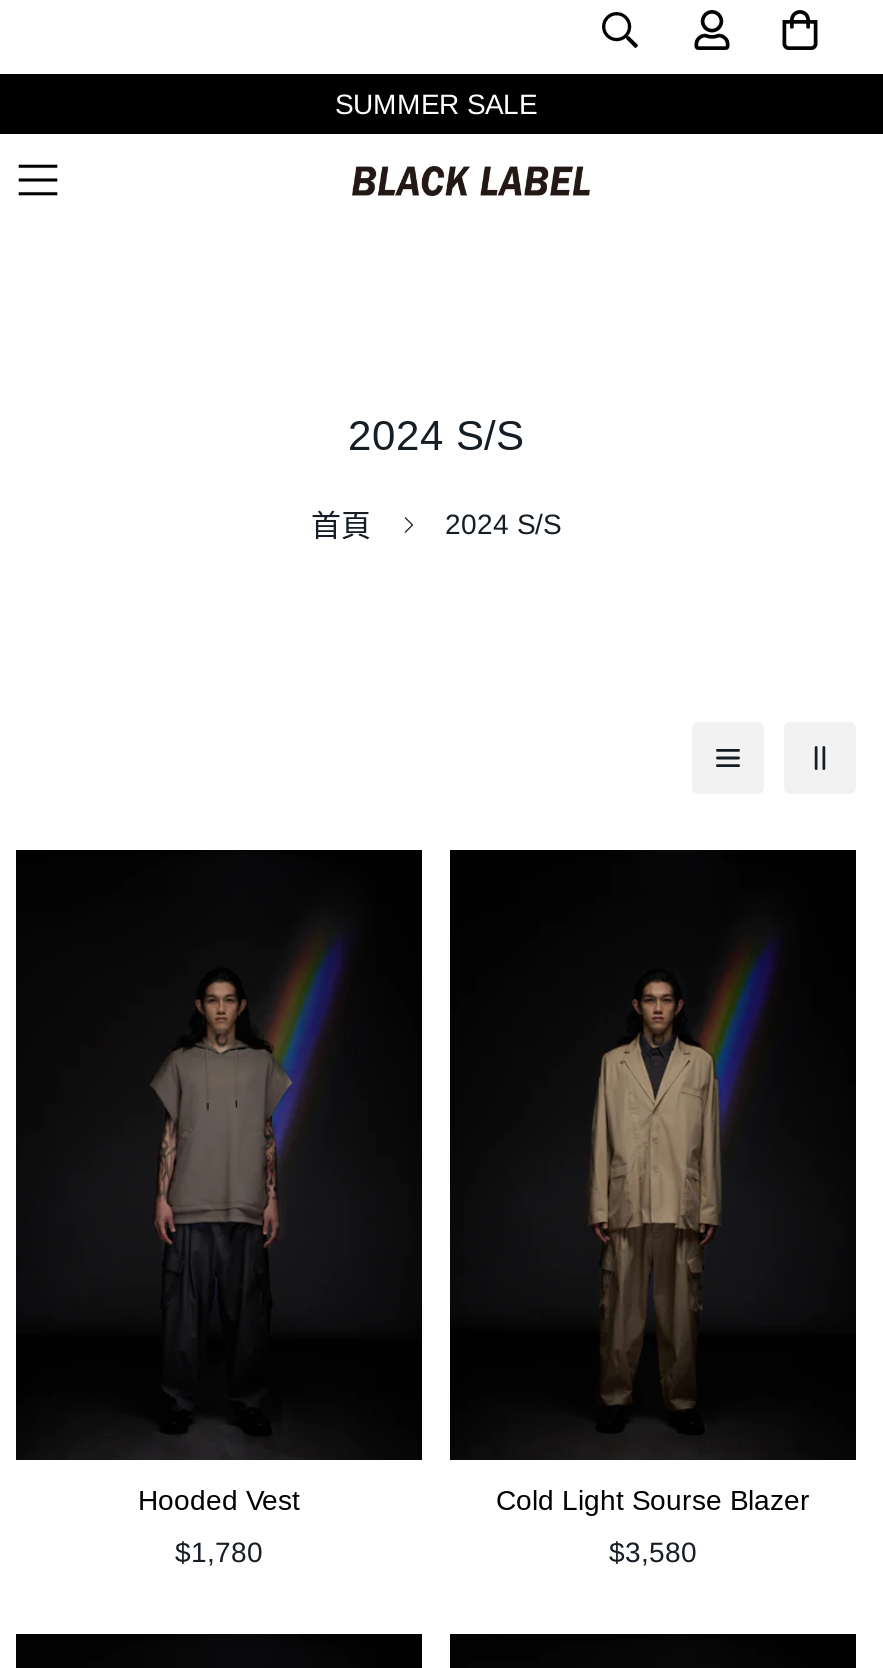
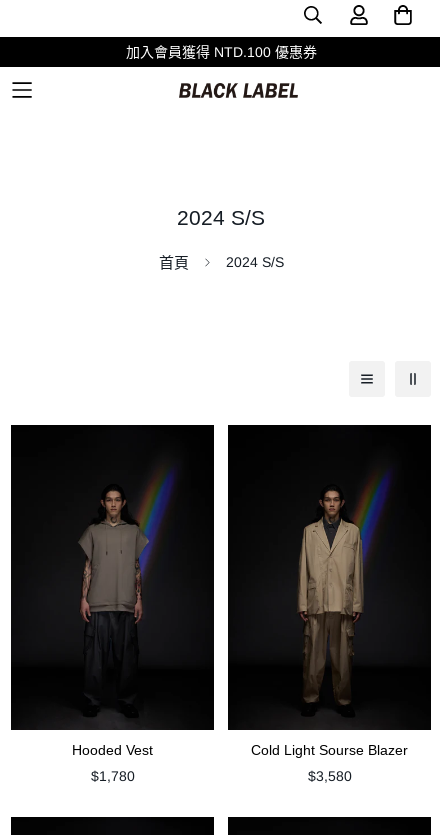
[335,88,537,120] SUMMER SALE -> [125,44,316,60] 加入會員獲得 NTD.100 優惠券

